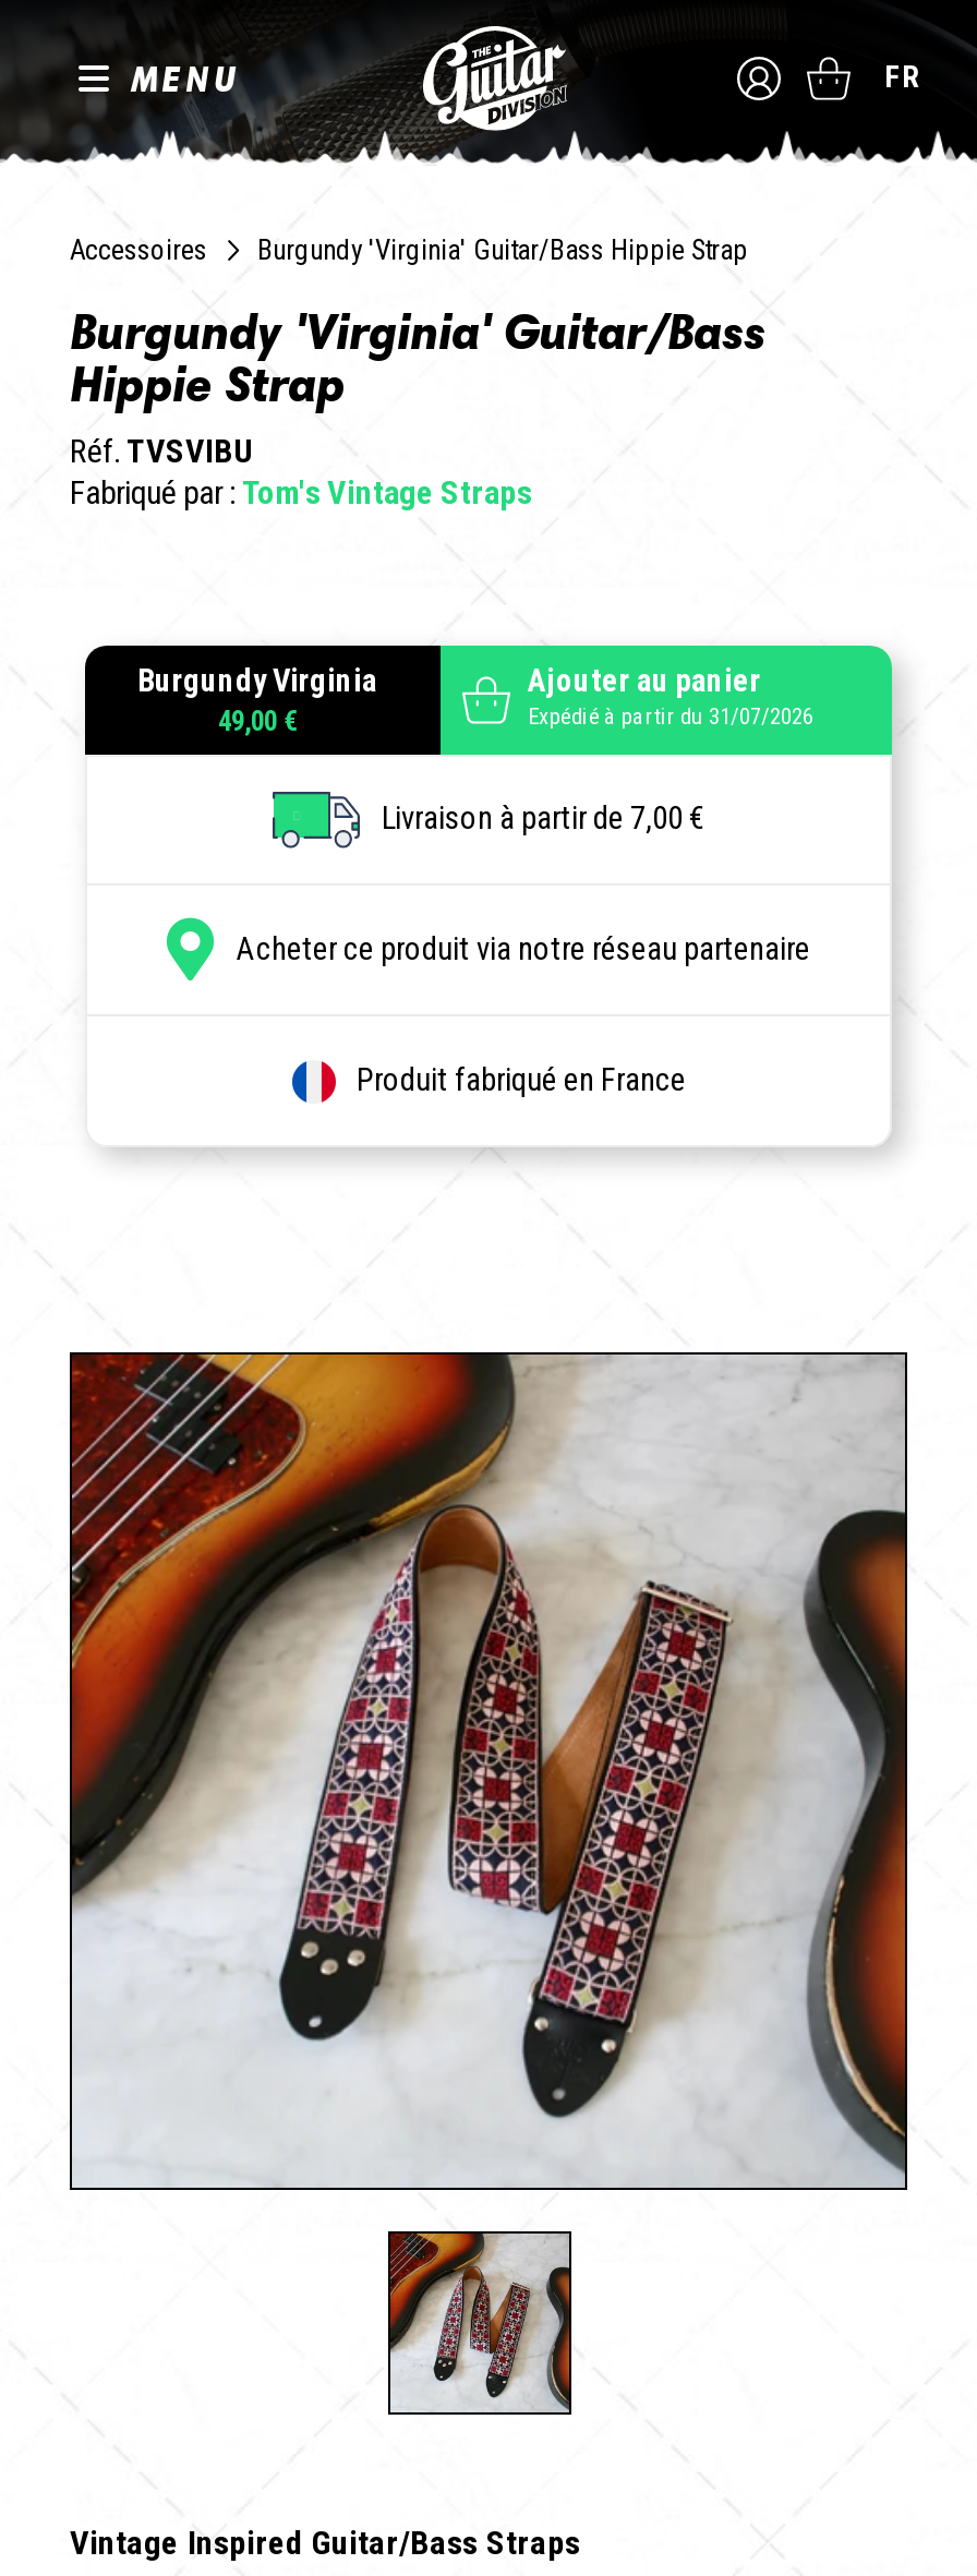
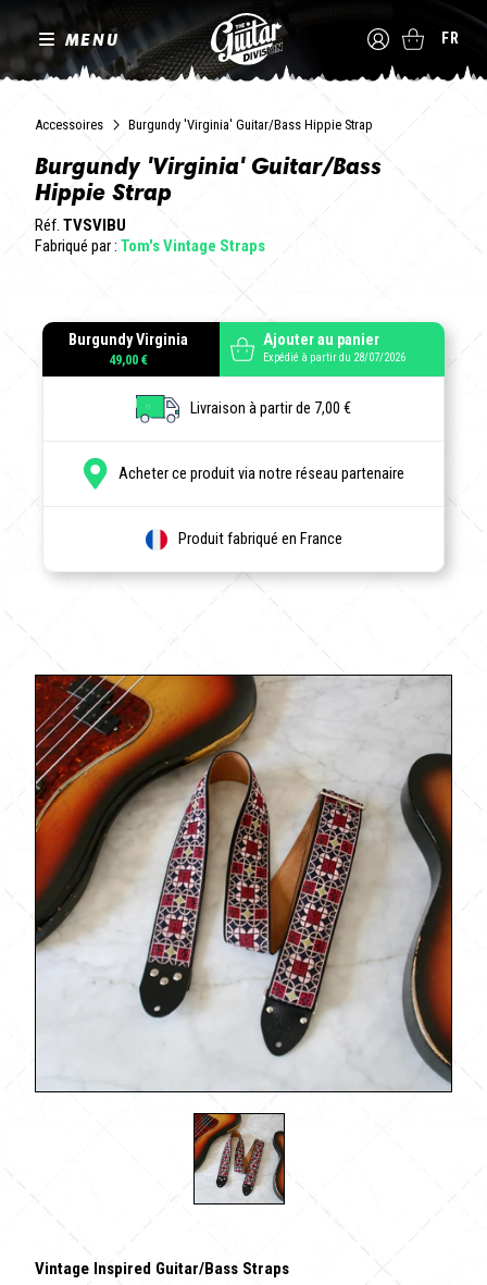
[528,702,813,731] Expédié à partir du 31/07/2026 -> [263,350,405,365] Expédié à partir du 28/07/2026

